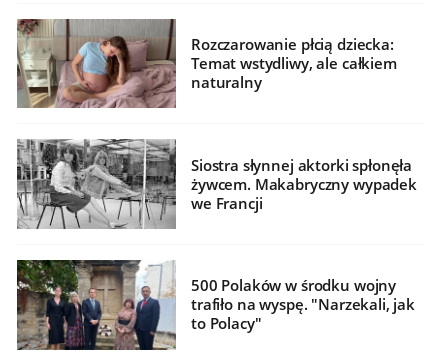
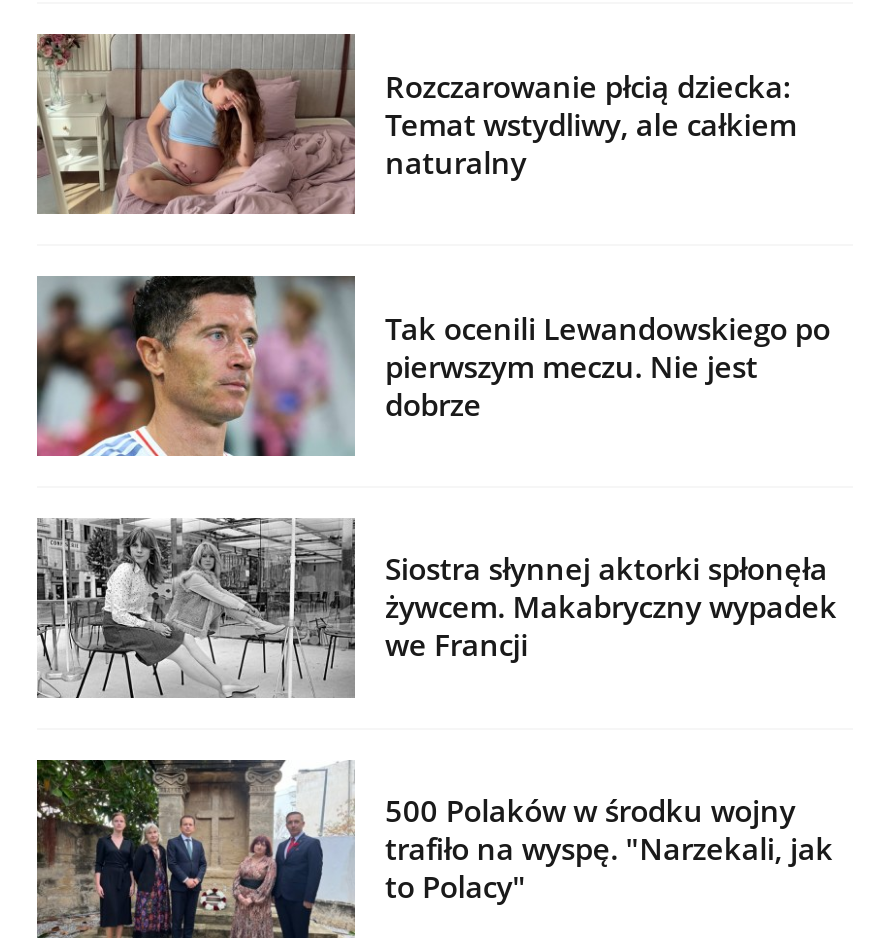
none -> [37,274,830,456] [image] | Tak ocenili Lewandowskiego po | pierwszym meczu. Nie jest | dobrze

